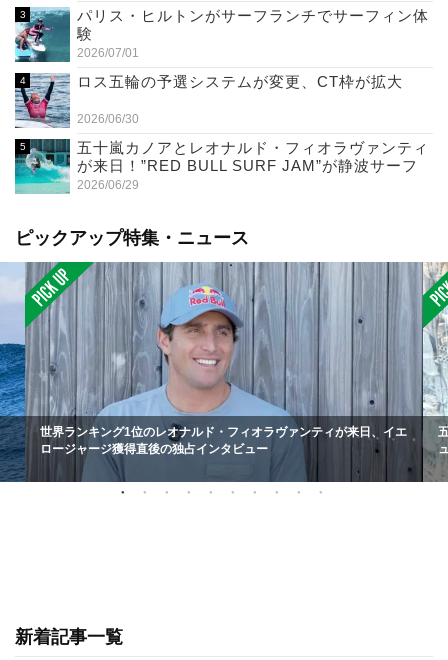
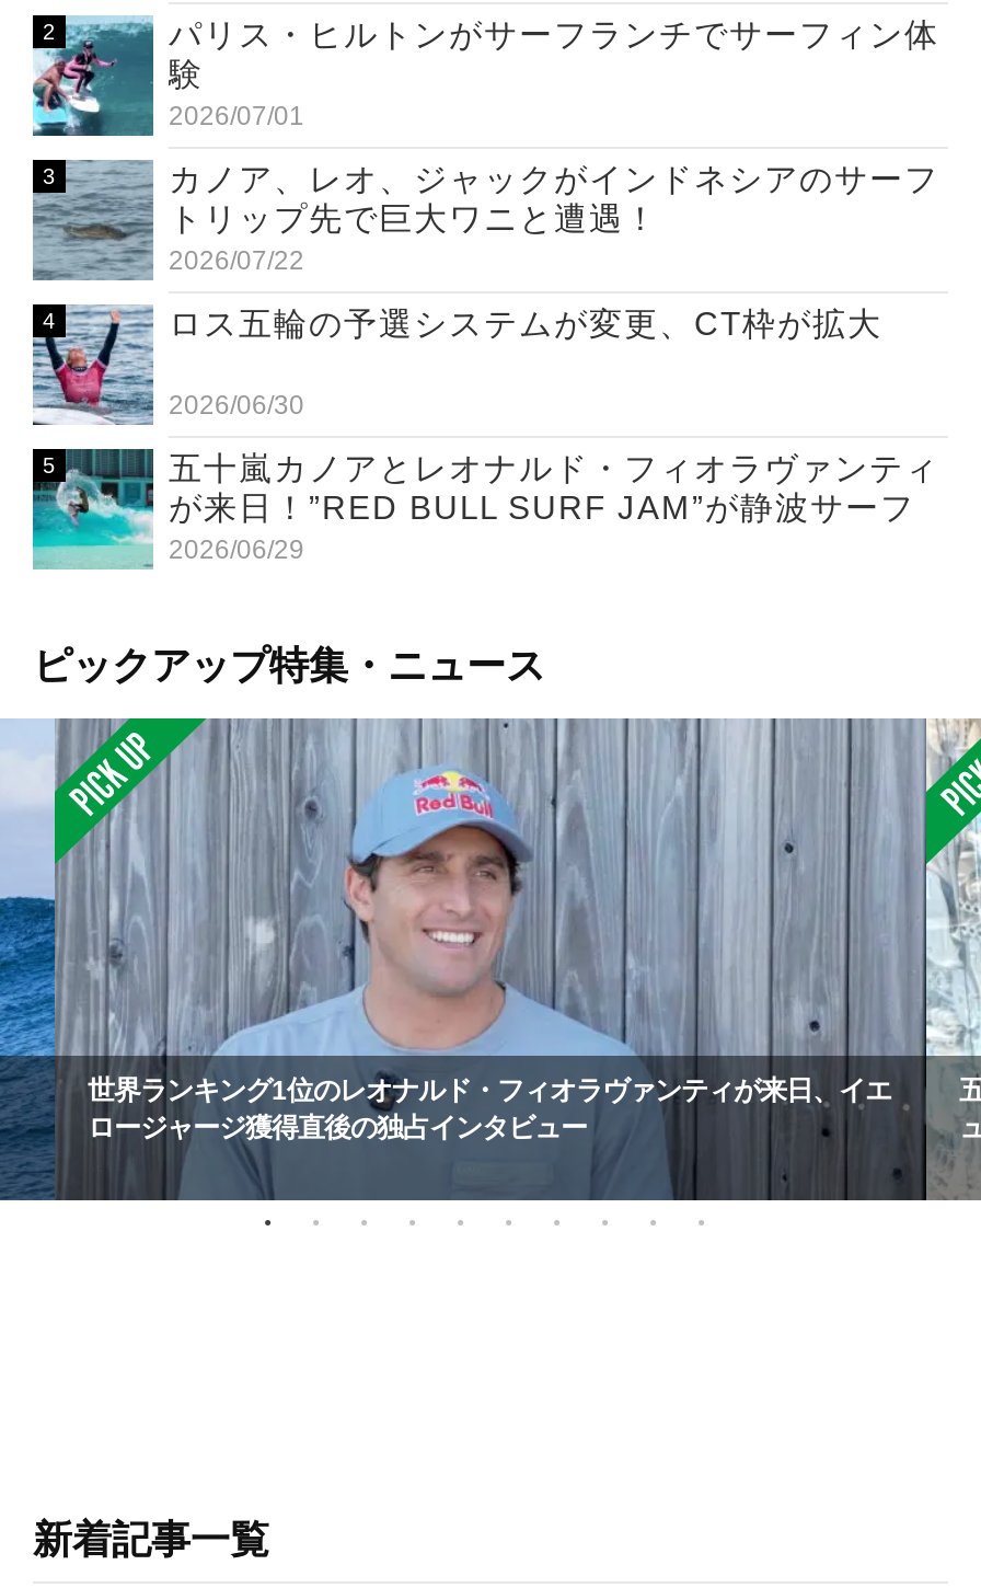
none -> [33,159,939,280] [image] | カノア、レオ、ジャックがインドネシアのサーフ | トリップ先で巨大ワニと遭遇！ | 2026/07/22

